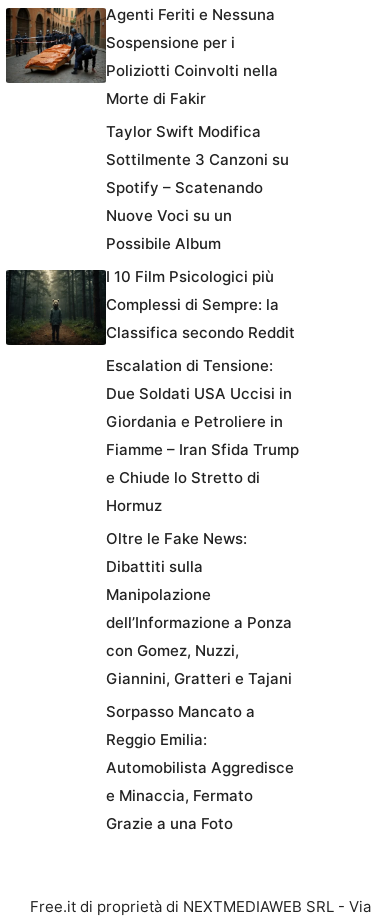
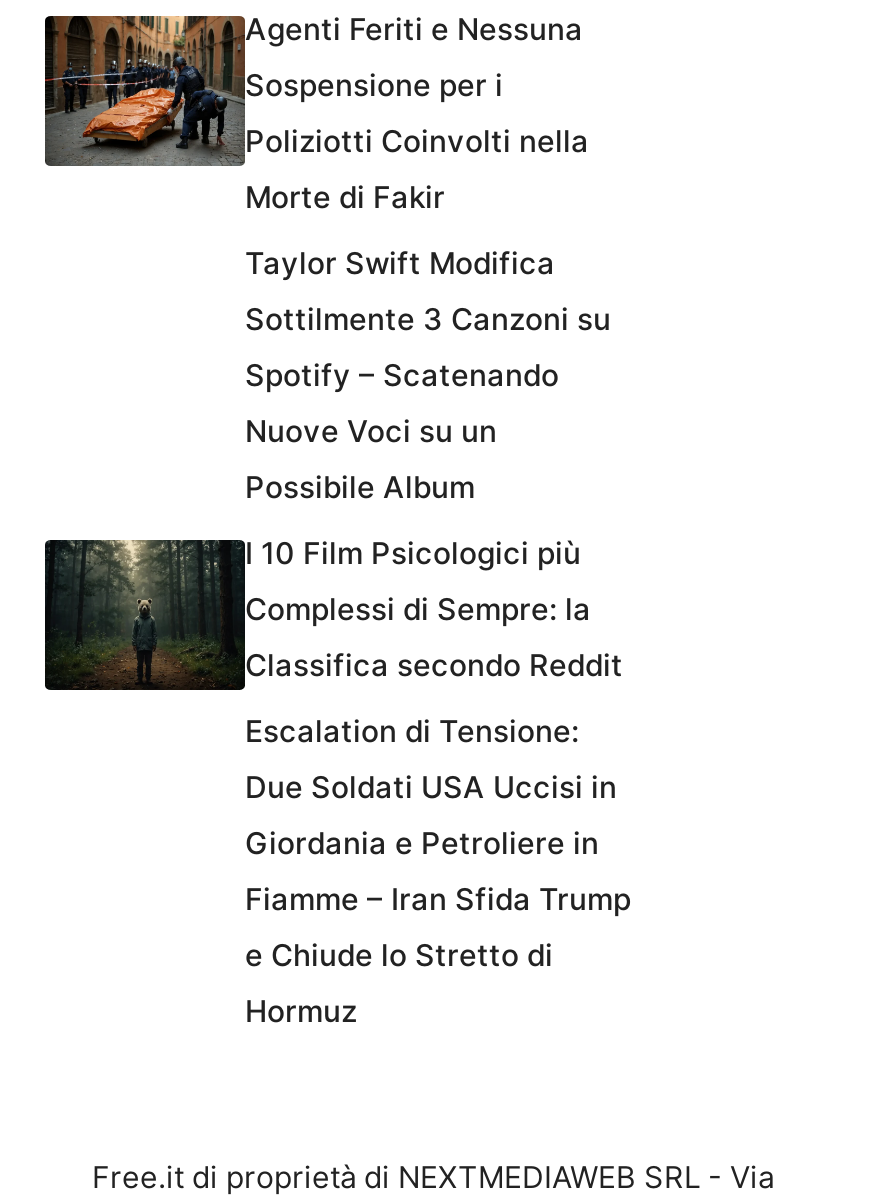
[106,529,294,833] Oltre le Fake News: | Dibattiti sulla | Manipolazione | dell’Informazione a Ponza | con Gomez, Nuzzi, | Giannini, Gratteri e Tajani | Sorpasso Mancato a | Reggio Emilia: | Automobilista Aggredisce | e Minaccia, Fermato | Grazie a una Foto -> none

